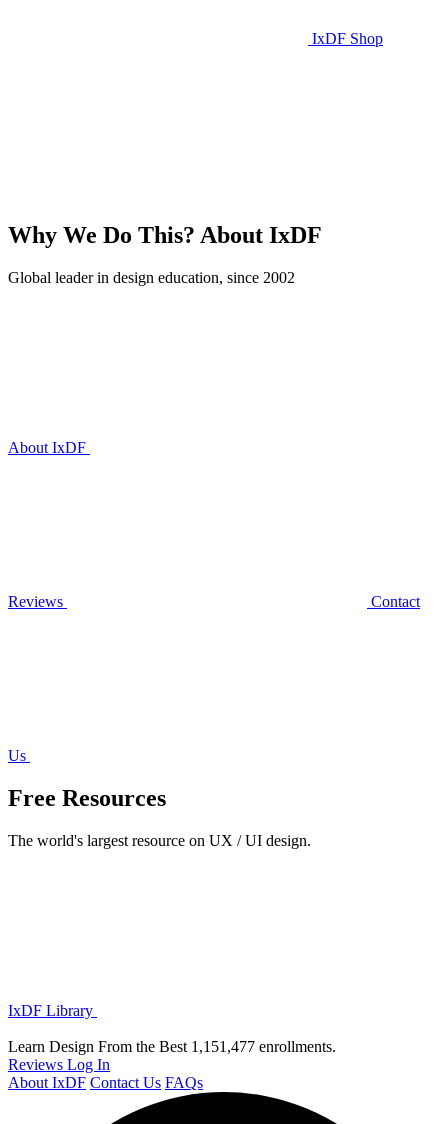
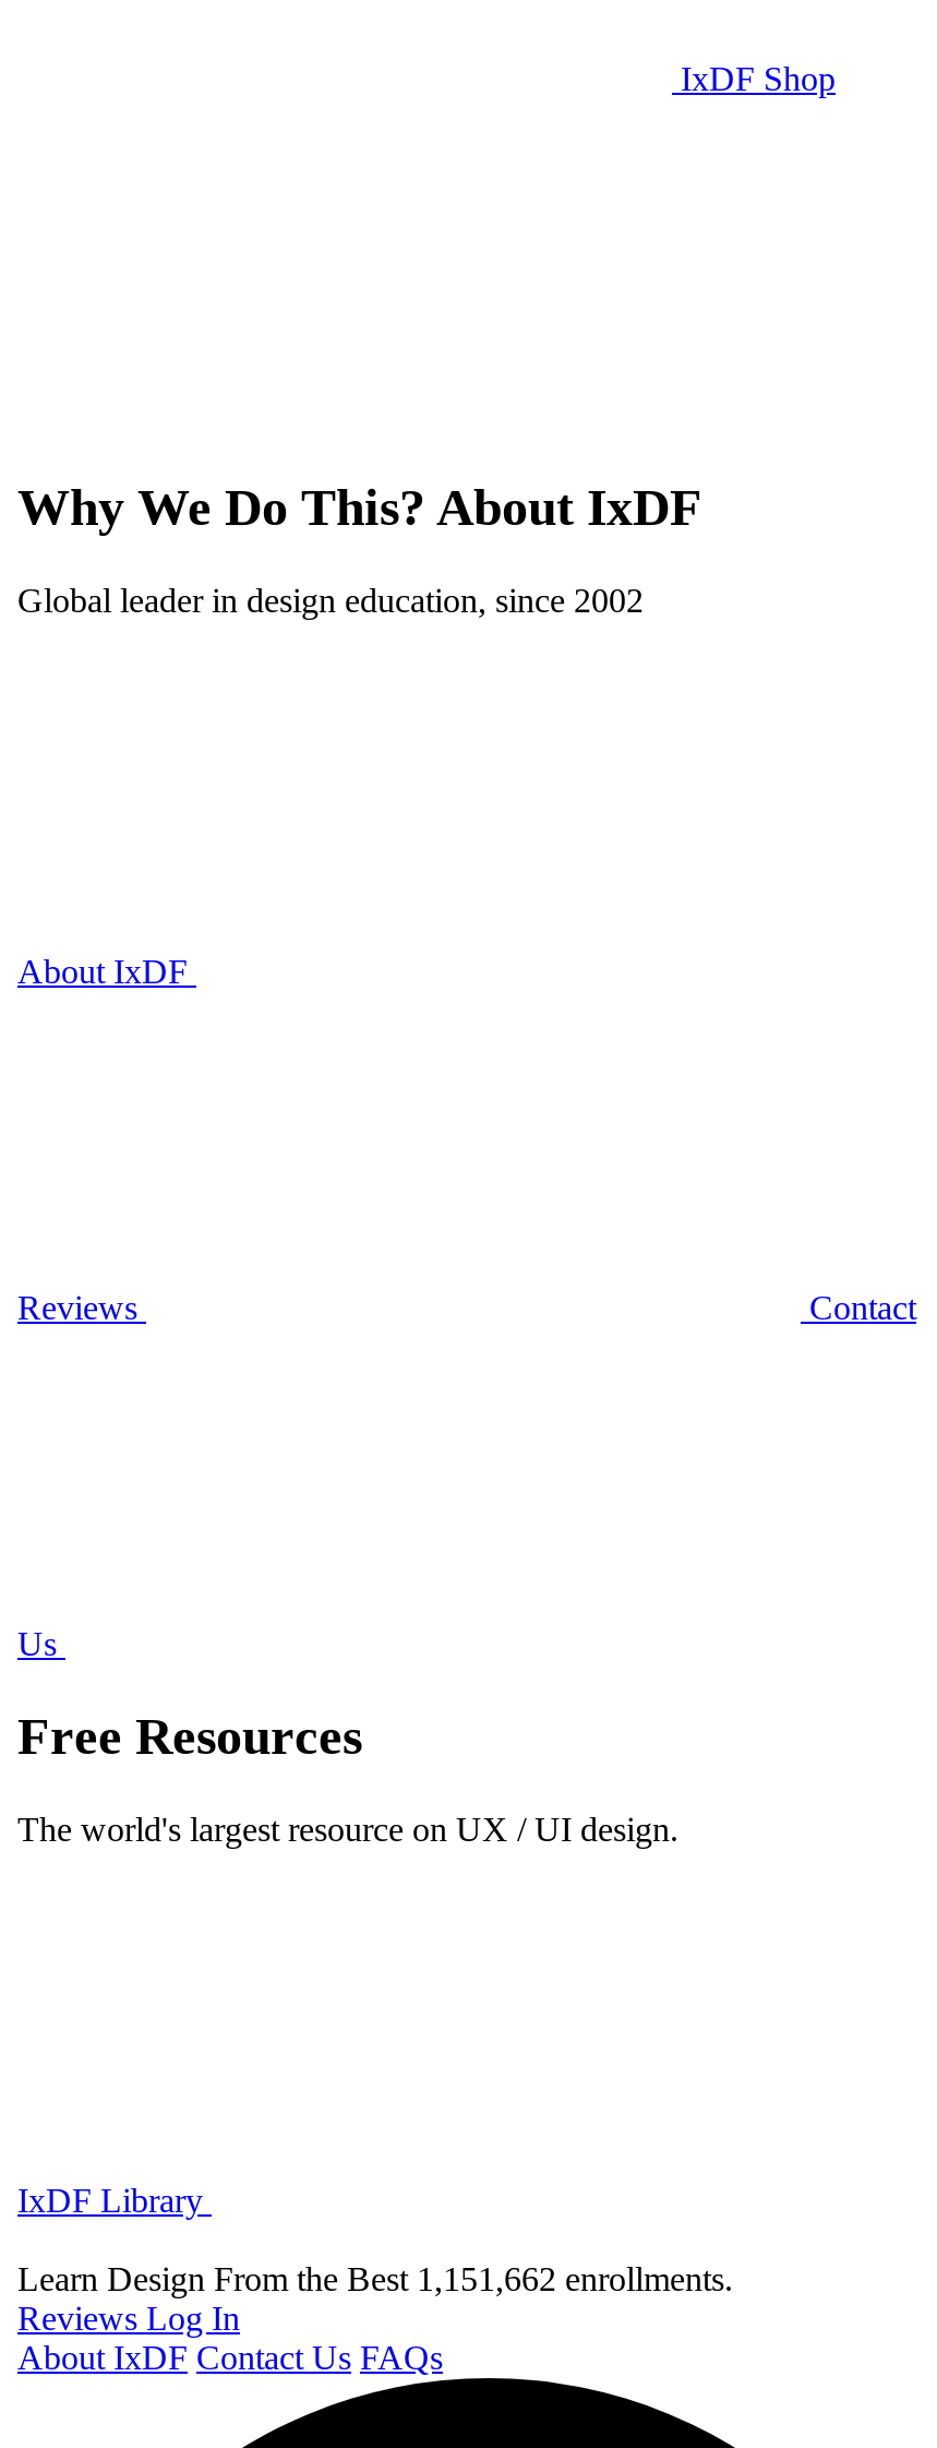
[8,1038,336,1055] Learn Design From the Best 1,151,477 enrollments. -> [17,2260,733,2297] Learn Design From the Best 1,151,662 enrollments.

